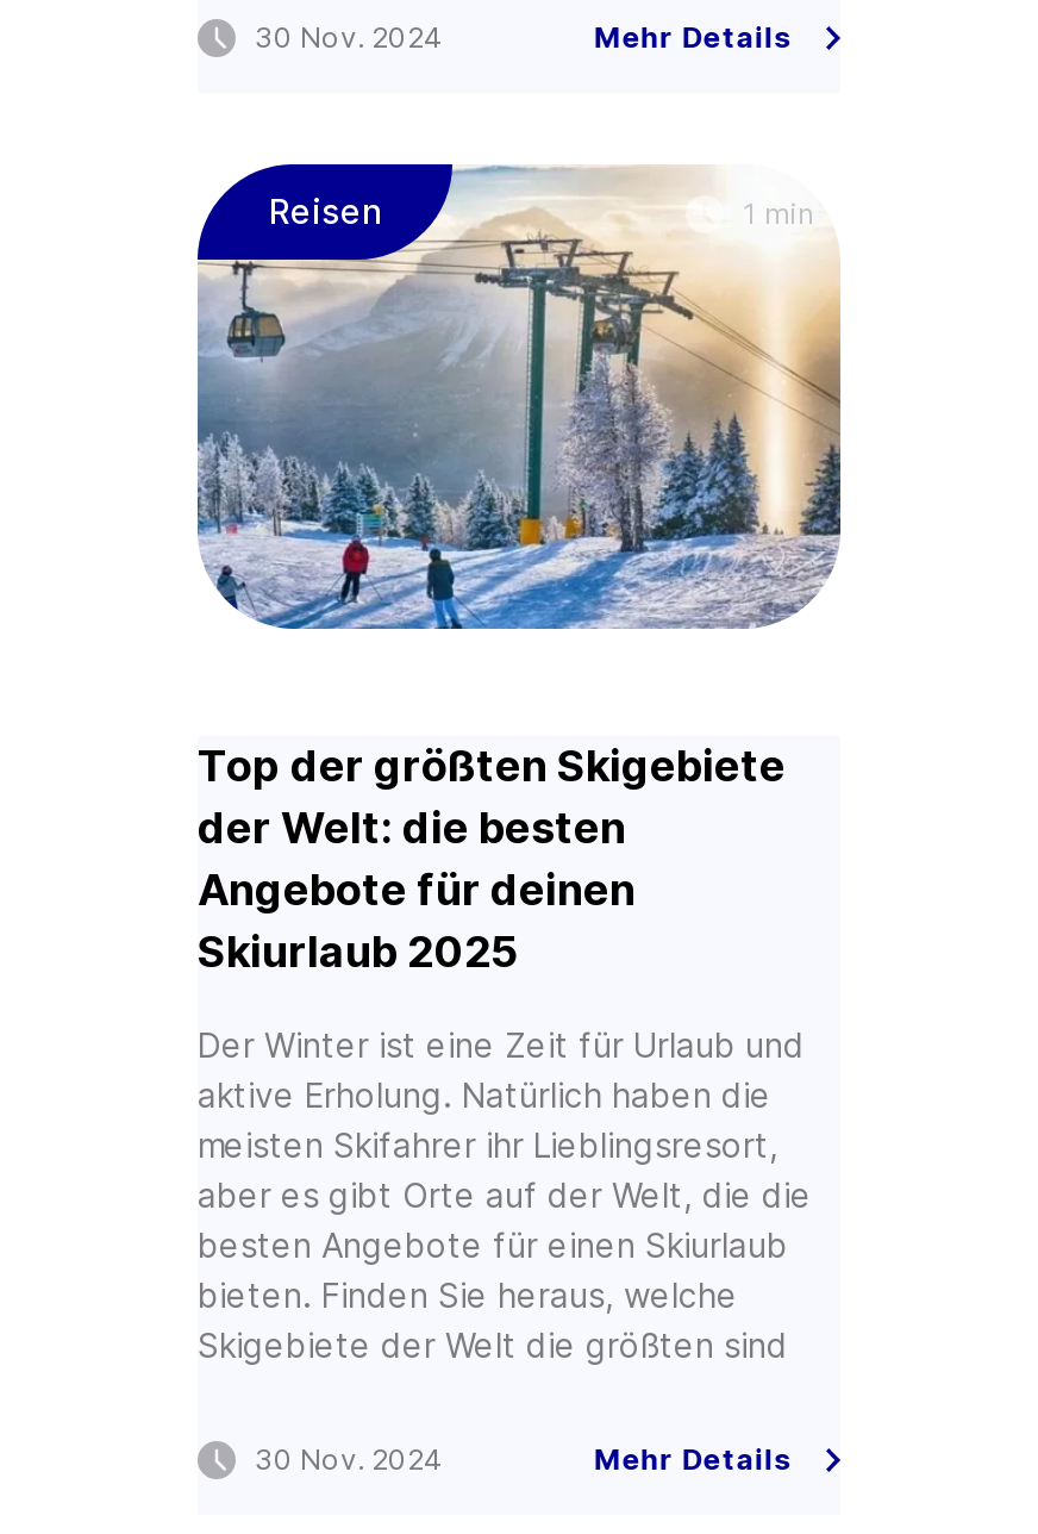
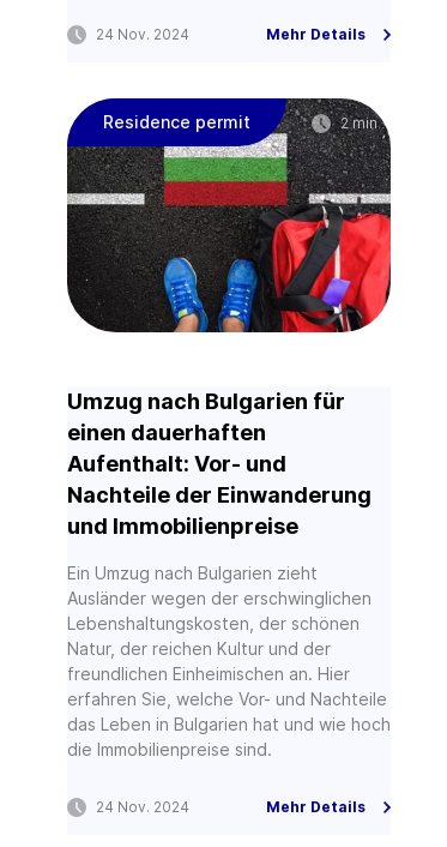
[255,19,443,55] 30 Nov. 2024 -> [96,25,189,43] 24 Nov. 2024
[195,164,843,617] [image] | 1 min | Reisen -> [66,97,392,334] [image] | 2 min | Residence permit
[198,741,786,977] Top der größten Skigebiete | der Welt: die besten | Angebote für deinen | Skiurlaub 2025 -> [67,389,372,539] Umzug nach Bulgarien für | einen dauerhaften | Aufenthalt: Vor- und | Nachteile der Einwanderung | und Immobilienpreise
[198,1024,812,1365] Der Winter ist eine Zeit für Urlaub und | aktive Erholung. Natürlich haben die | meisten Skifahrer ihr Lieblingsresort, | aber es gibt Orte auf der Welt, die die | besten Angebote für einen Skiurlaub | bieten. Finden Sie heraus, welche | Skigebiete der Welt die größten sind -> [67,563,391,759] Ein Umzug nach Bulgarien zieht | Ausländer wegen der erschwinglichen | Lebenshaltungskosten, der schönen | Natur, der reichen Kultur und der | freundlichen Einheimischen an. Hier | erfahren Sie, welche Vor- und Nachteile | das Leben in Bulgarien hat und wie hoch | die Immobilienpreise sind.
[255,1441,443,1477] 30 Nov. 2024 -> [96,798,189,816] 24 Nov. 2024

